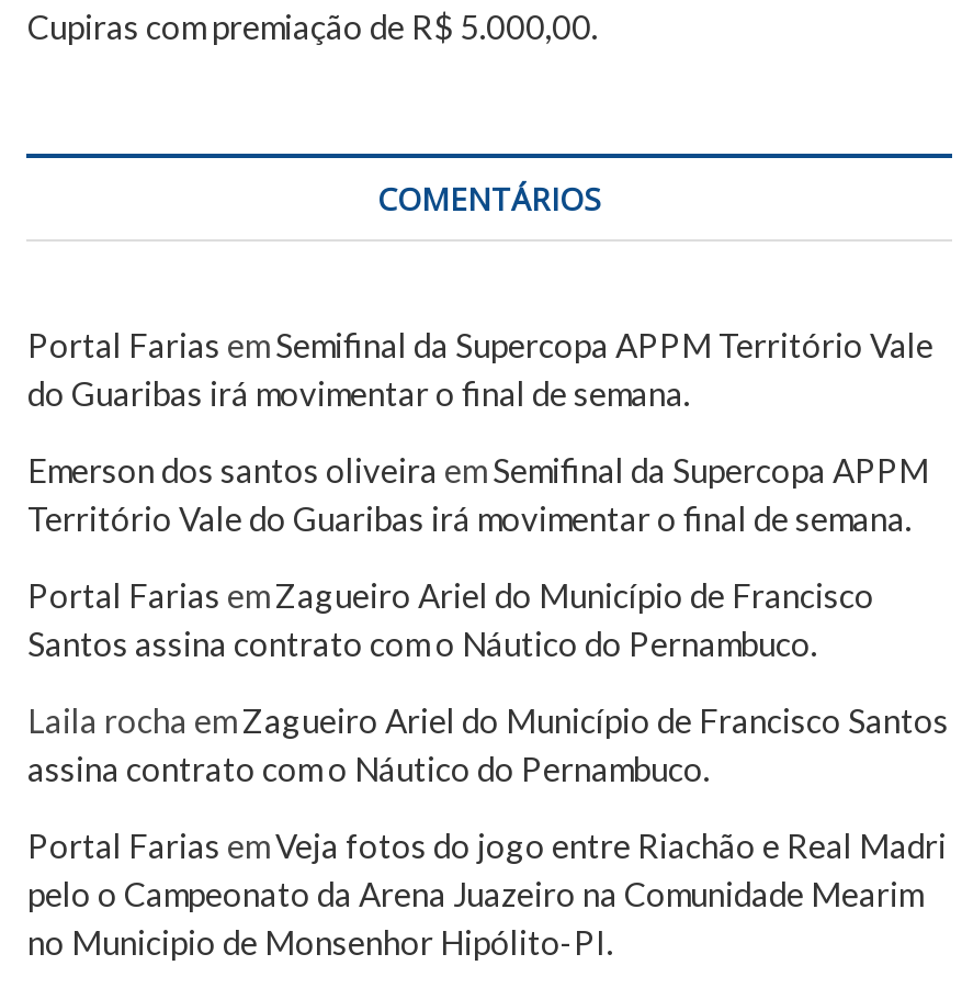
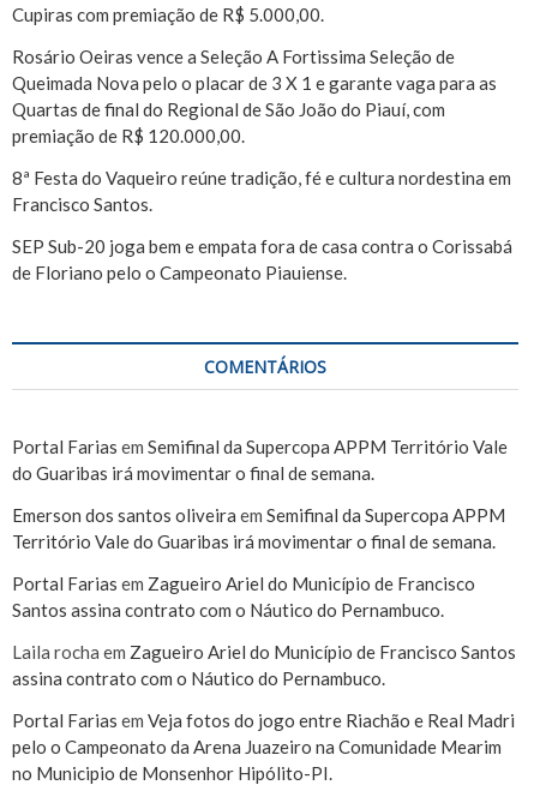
none -> [12,46,513,284] Rosário Oeiras vence a Seleção A Fortissima Seleção de | Queimada Nova pelo o placar de 3 X 1 e garante vaga para as | Quartas de final do Regional de São João do Piauí, com | premiação de R$ 120.000,00. | 8ª Festa do Vaqueiro reúne tradição, fé e cultura nordestina em | Francisco Santos. | SEP Sub-20 joga bem e empata fora de casa contra o Corissabá | de Floriano pelo o Campeonato Piauiense.

